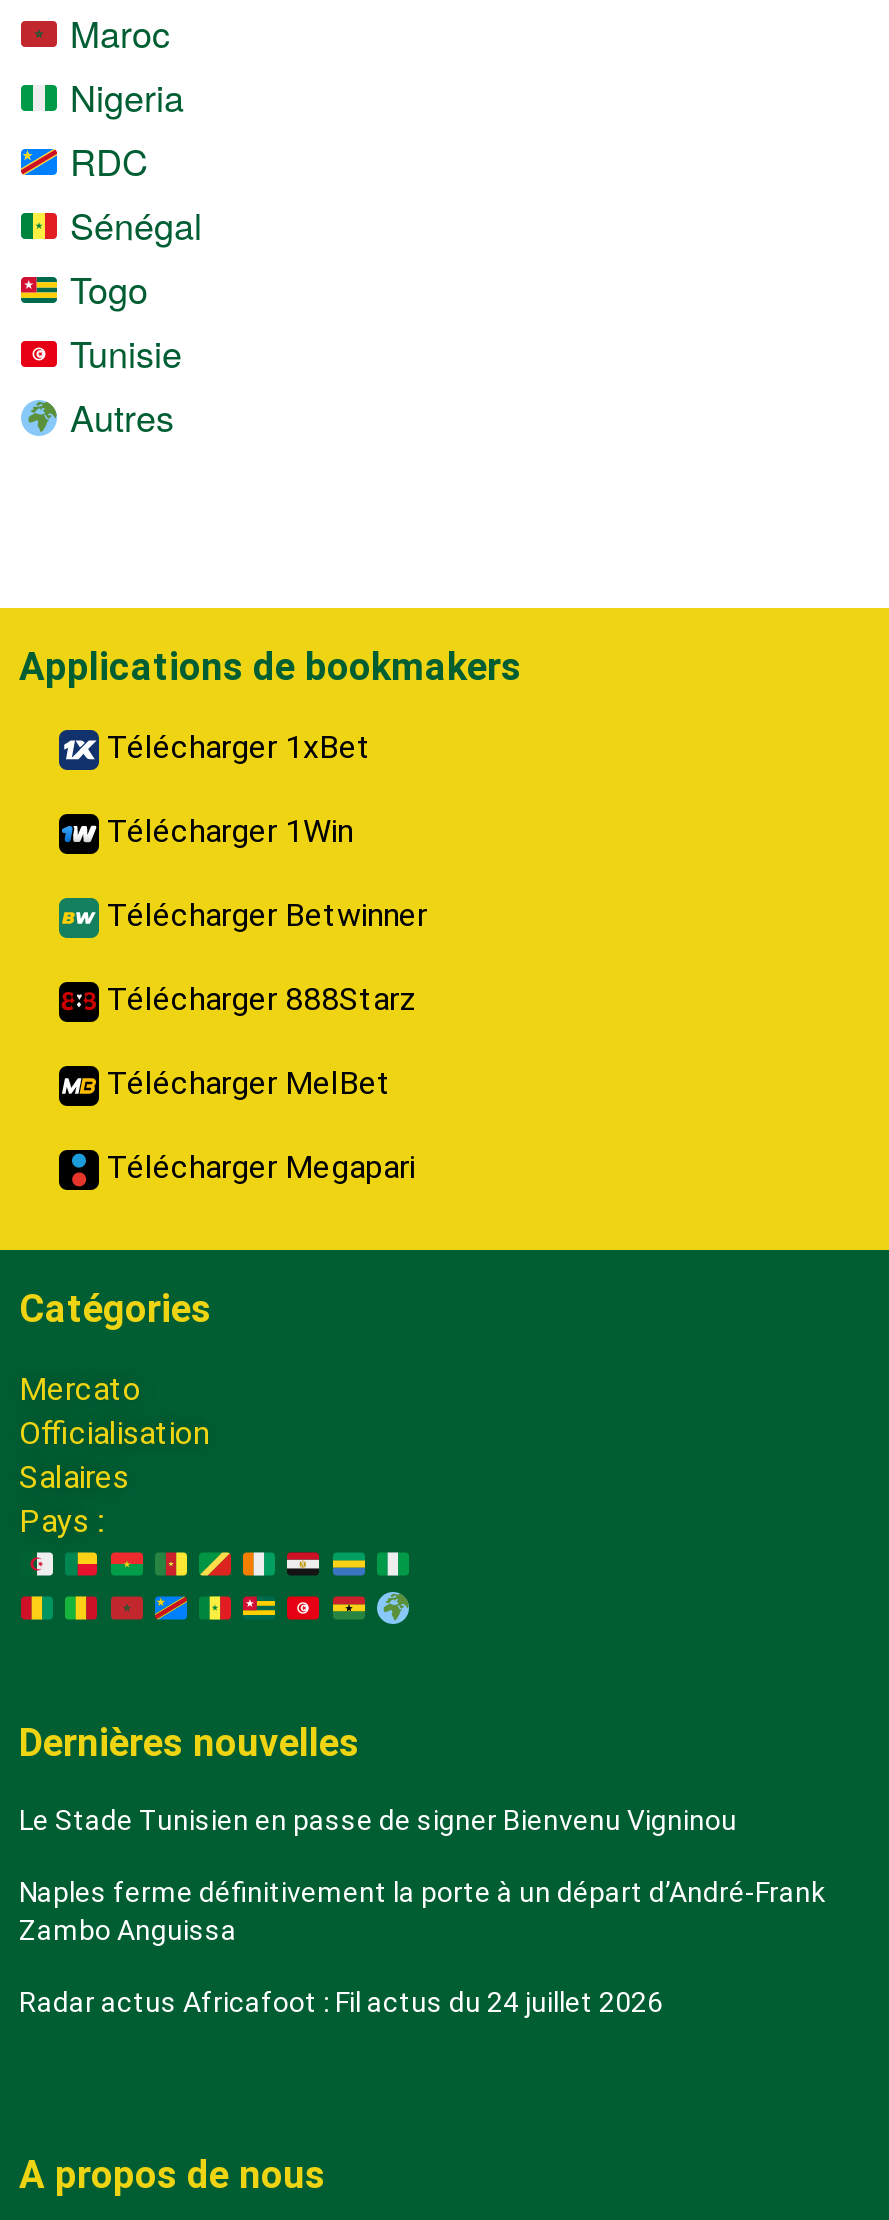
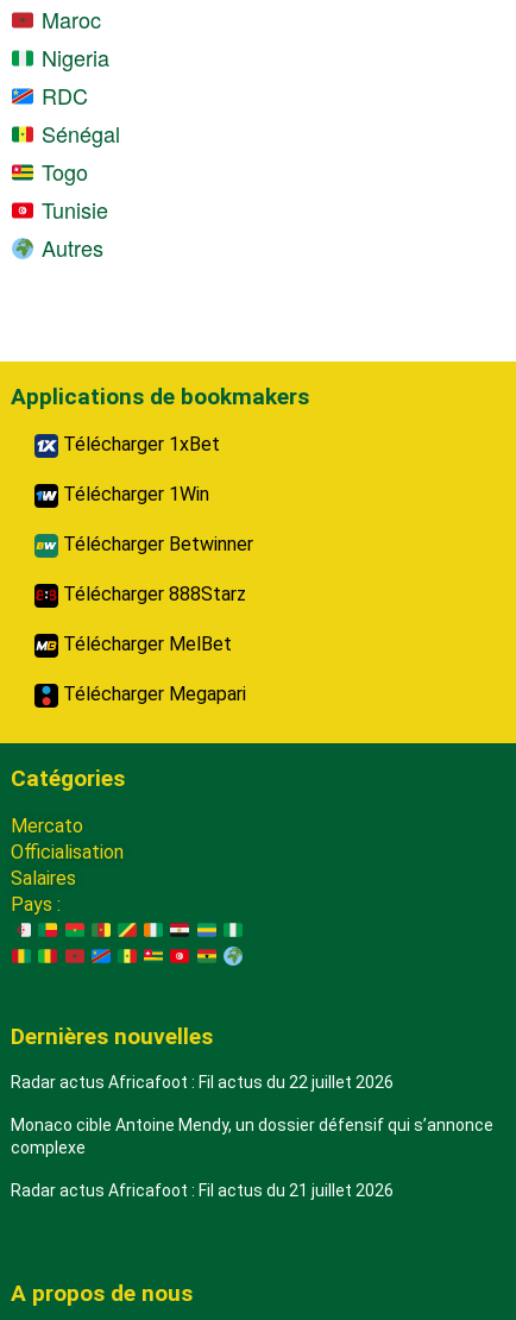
[19,1805,737,1837] Le Stade Tunisien en passe de signer Bienvenu Vigninou -> [11,1073,394,1092] Radar actus Africafoot : Fil actus du 22 juillet 2026
[19,1877,825,1947] Naples ferme définitivement la porte à un départ d’André-Frank | Zambo Anguissa -> [11,1116,493,1157] Monaco cible Antoine Mendy, un dossier défensif qui s’annonce | complexe
[19,1987,663,2019] Radar actus Africafoot : Fil actus du 24 juillet 2026 -> [11,1181,394,1200] Radar actus Africafoot : Fil actus du 21 juillet 2026

